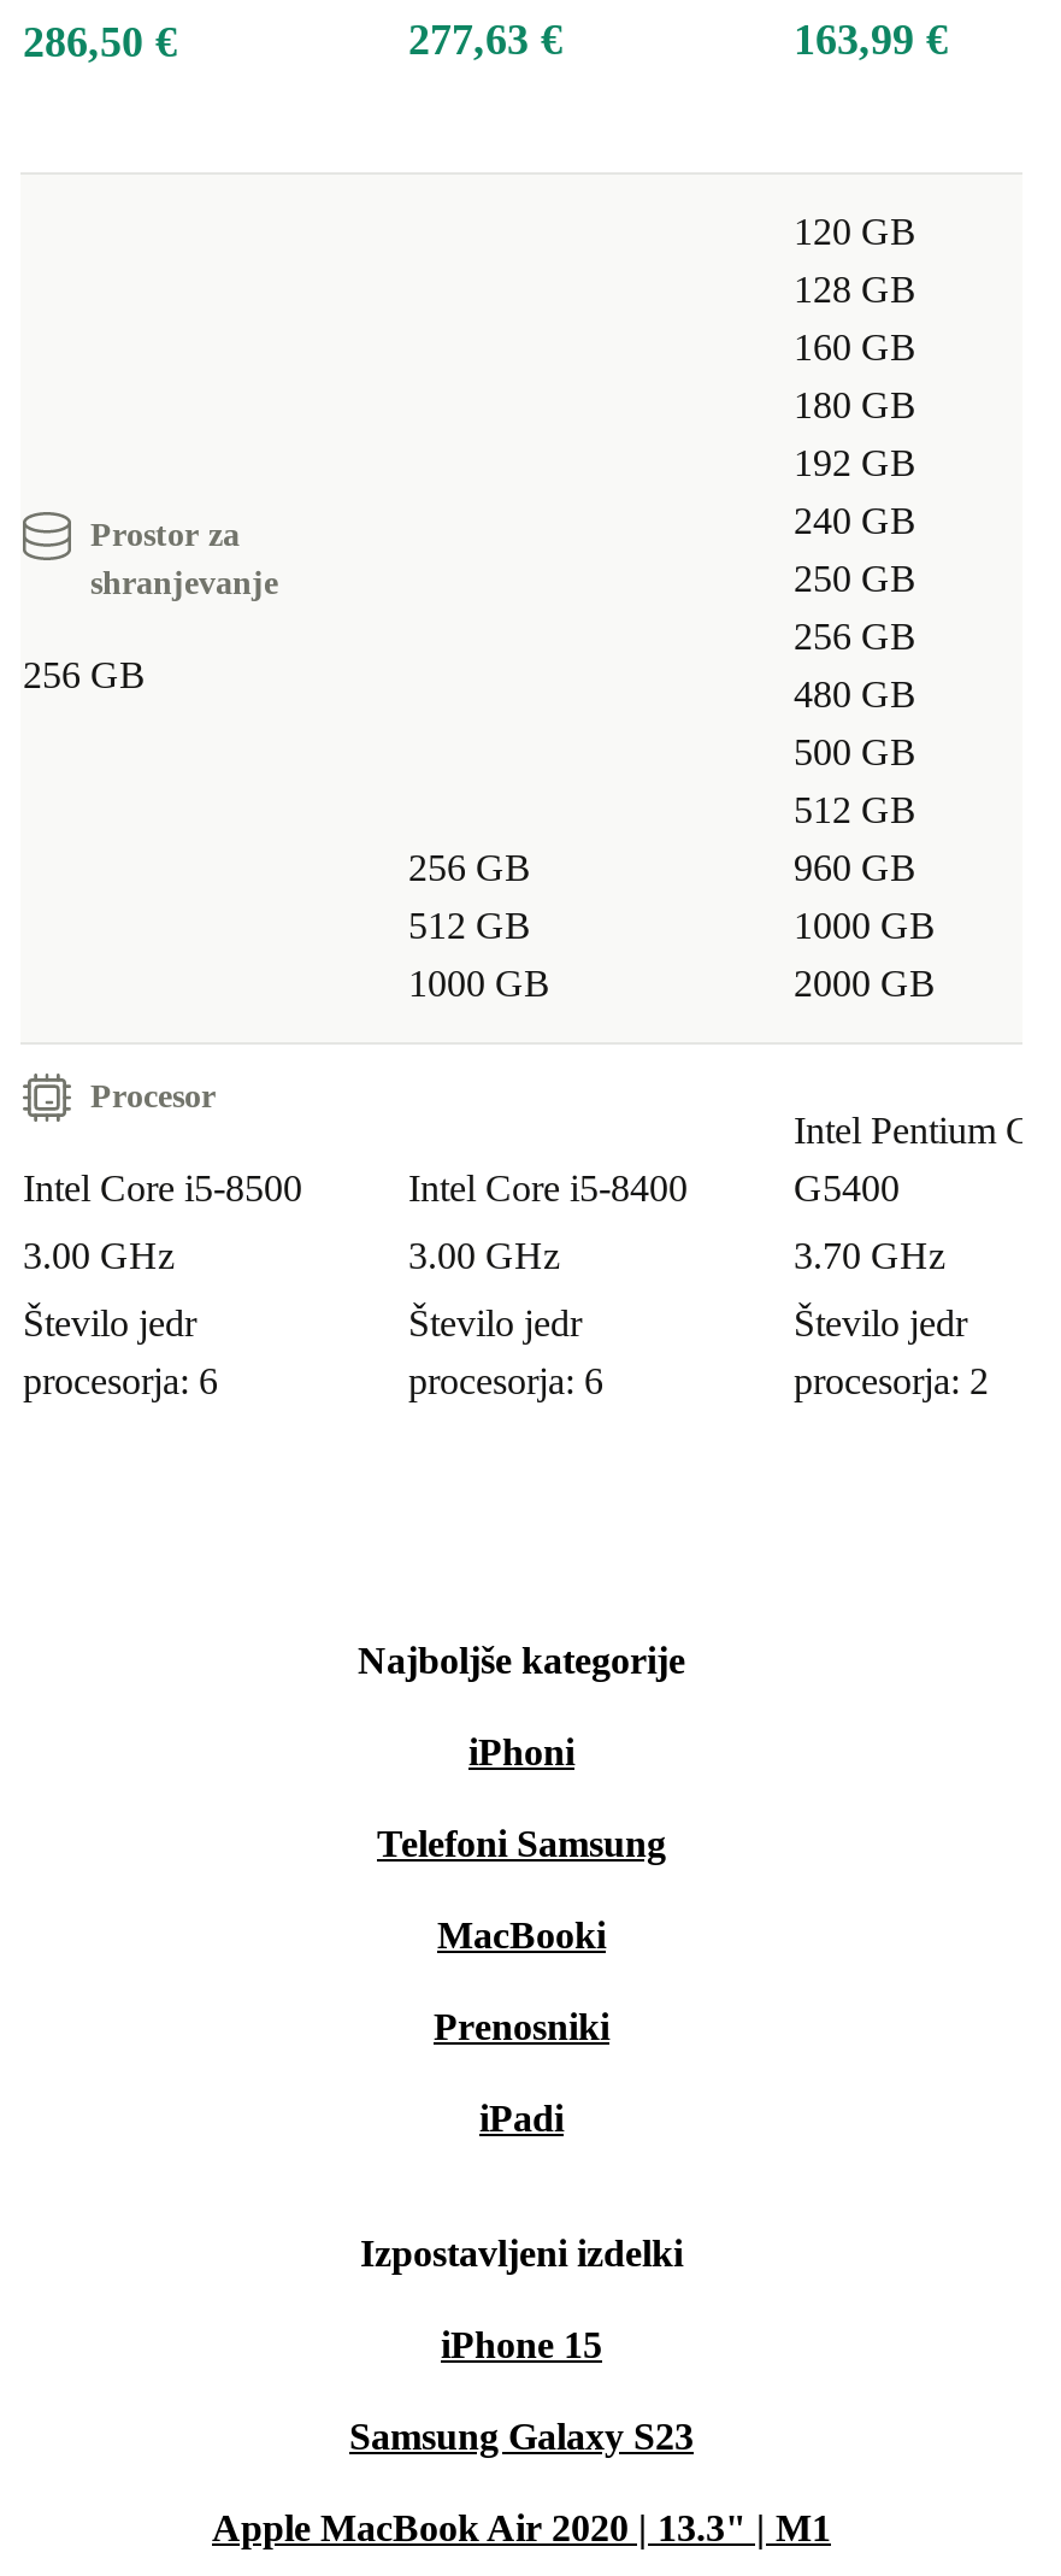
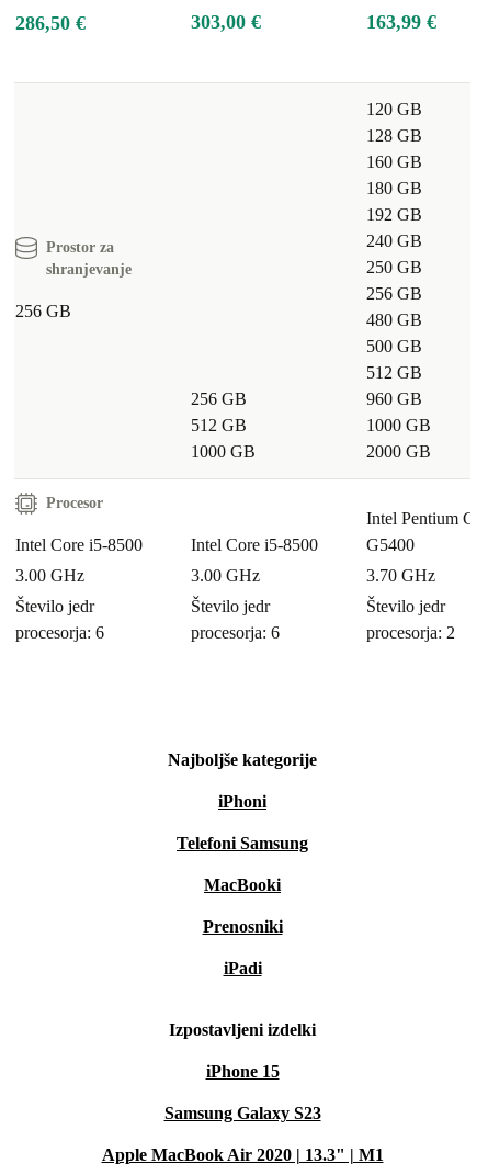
[408,16,562,64] 277,63 € -> [191,11,261,33] 303,00 €
[408,1168,688,1209] Intel Core i5-8400 -> [191,536,318,554] Intel Core i5-8500

